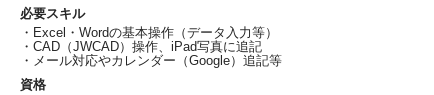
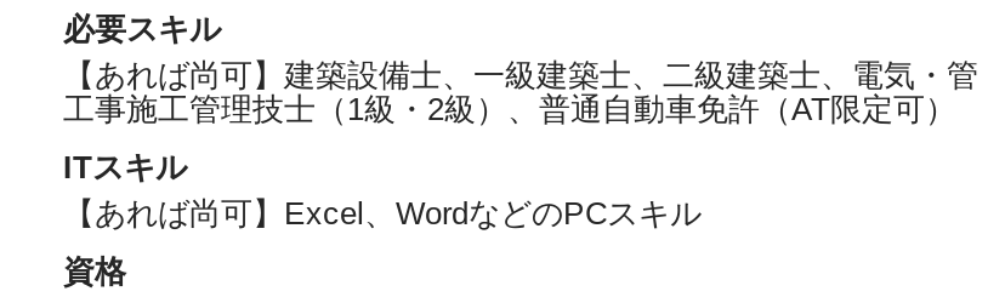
[20,25,282,68] ・Excel・Wordの基本操作（データ入力等） | ・CAD（JWCAD）操作、iPad写真に追記 | ・メール対応やカレンダー（Google）追記等 -> [63,57,978,232] 【あれば尚可】建築設備士、一級建築士、二級建築士、電気・管 | 工事施工管理技士（1級・2級）、普通自動車免許（AT限定可） | ITスキル | 【あれば尚可】Excel、WordなどのPCスキル

